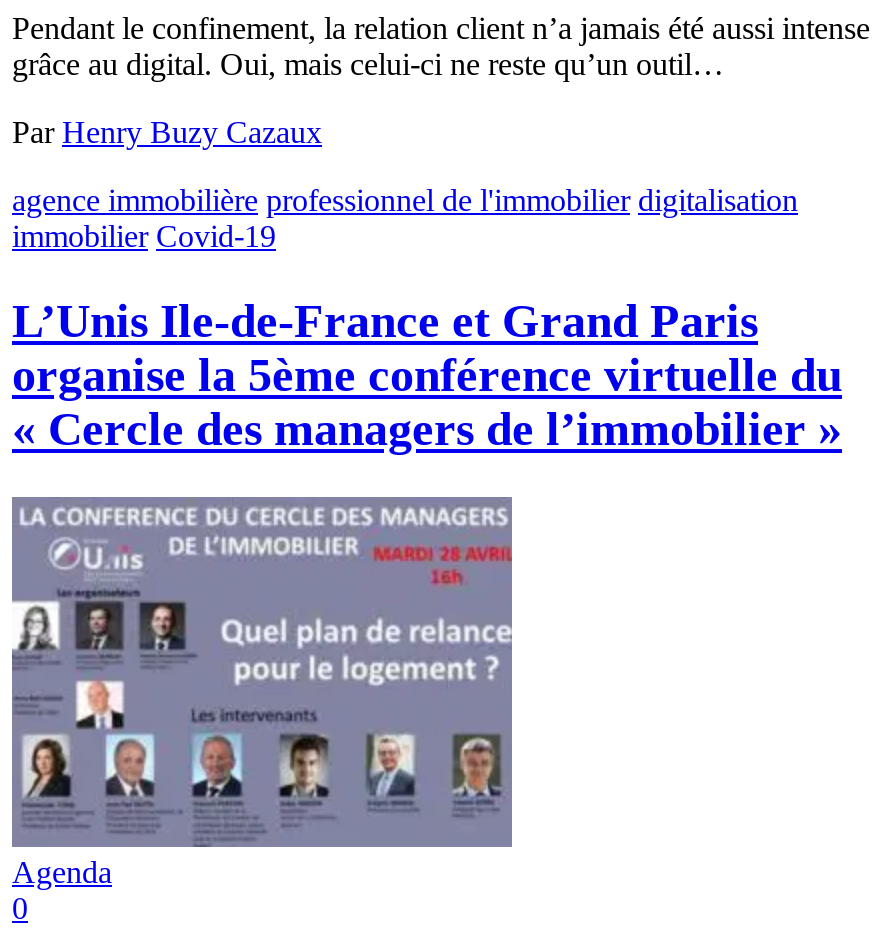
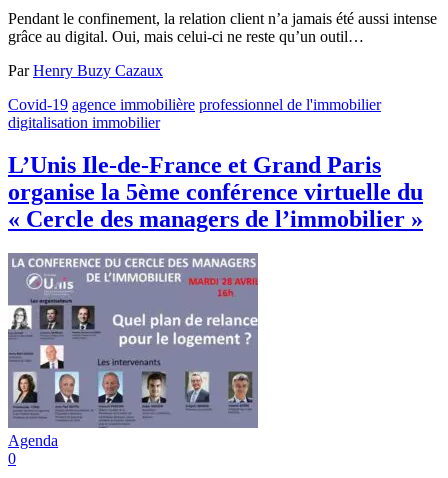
[12,184,798,254] agence immobilière professionnel de l'immobilier digitalisation | immobilier Covid-19 -> [8,96,381,131] Covid-19 agence immobilière professionnel de l'immobilier | digitalisation immobilier

